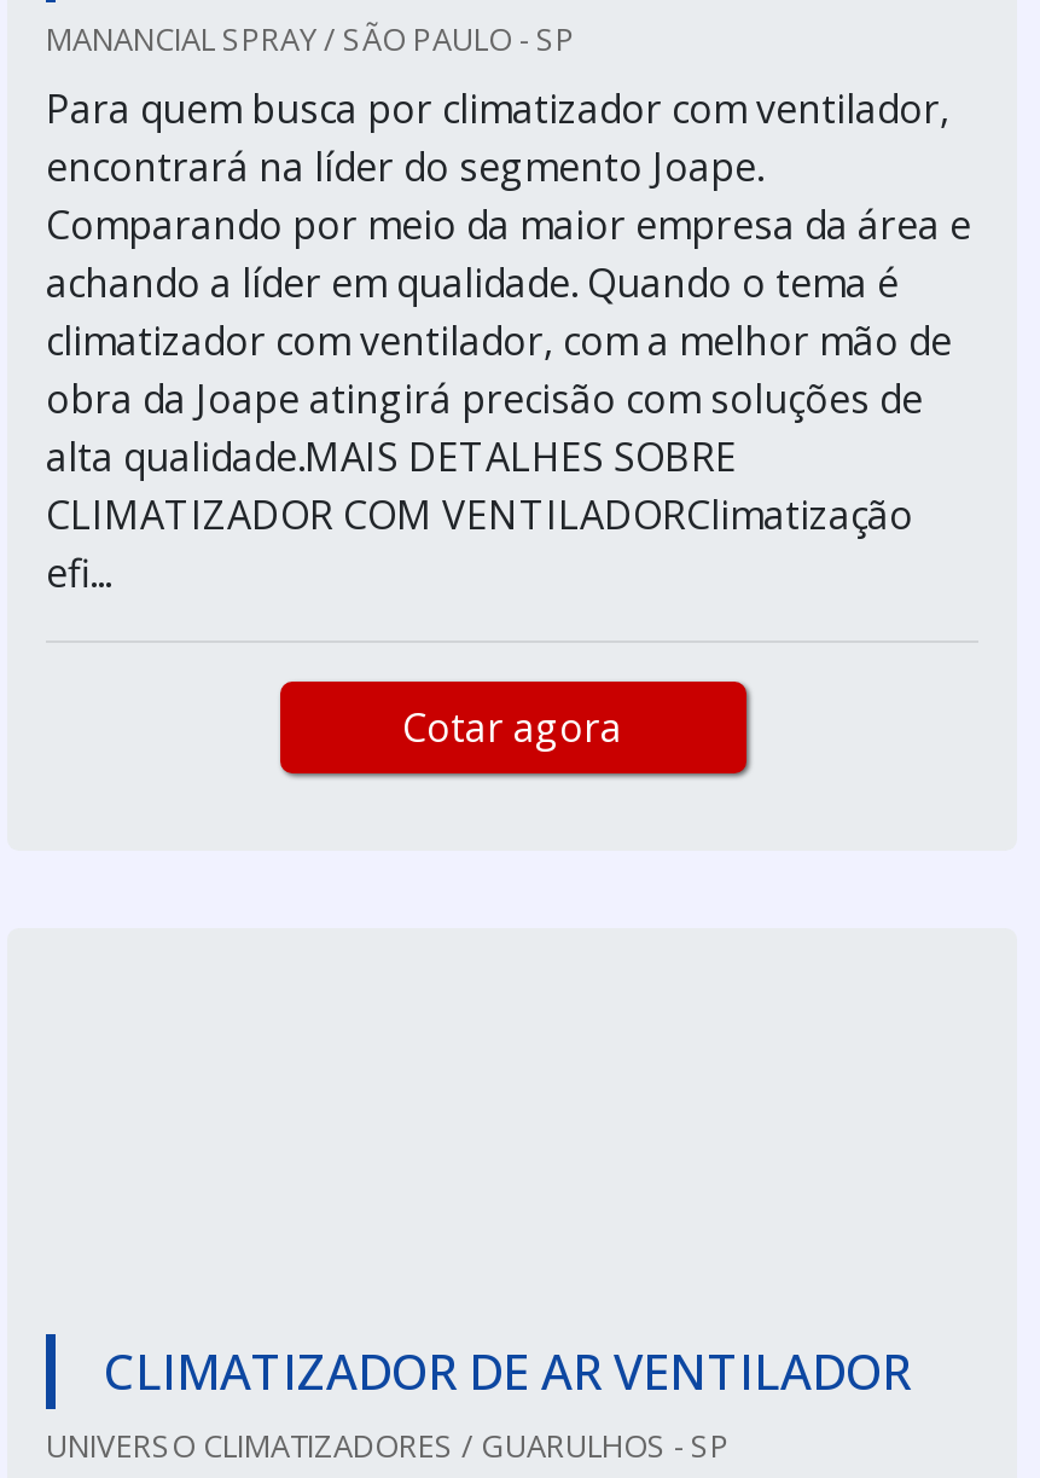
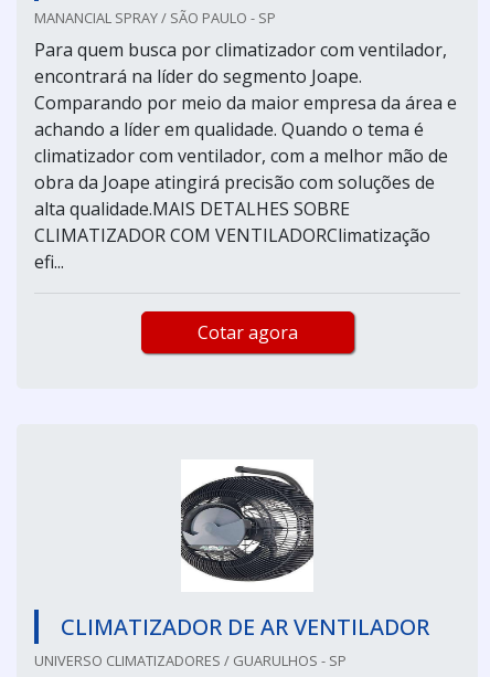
none -> [180,465,315,582] [image]

